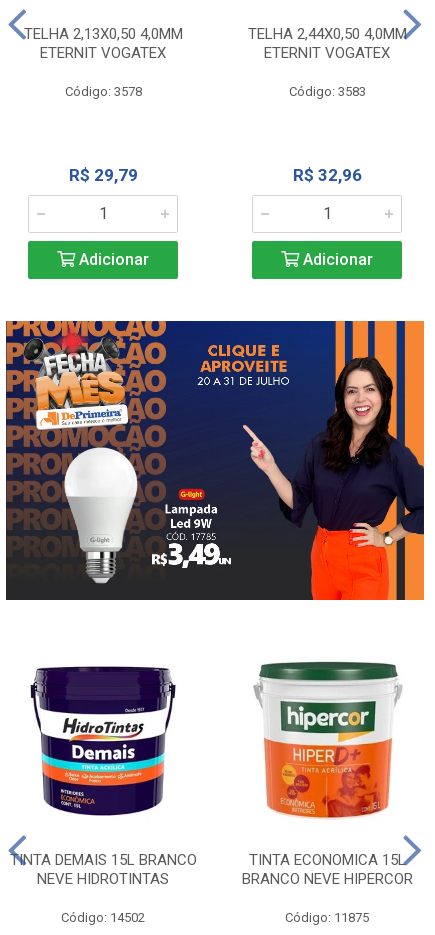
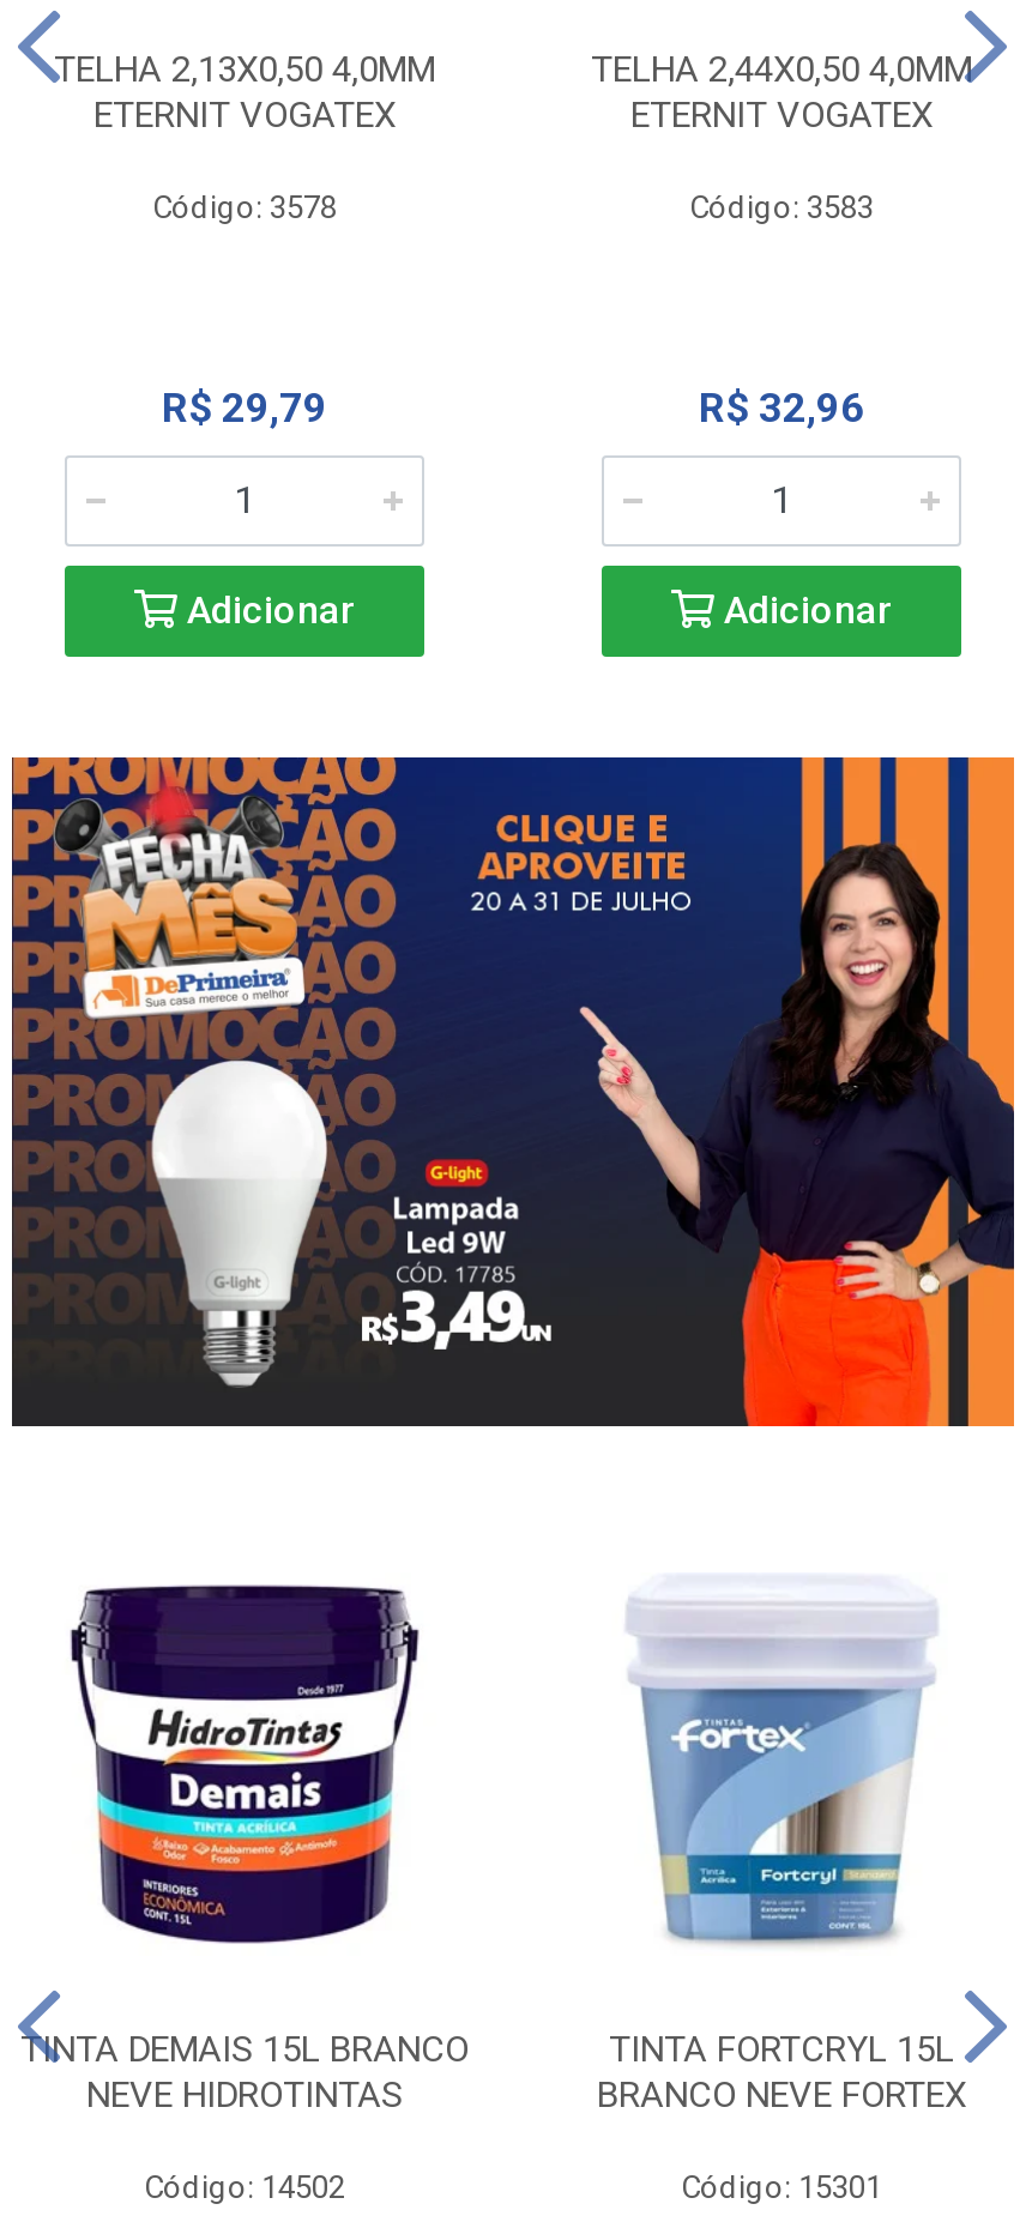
[248,661,405,869] [image] | TINTA ECONOMICA 15L -> [606,1575,959,2070] [image] | TINTA FORTCRYL 15L
[241,870,412,888] BRANCO NEVE HIPERCOR -> [597,2073,966,2116] BRANCO NEVE FORTEX
[285,910,369,925] Código: 11875 -> [681,2169,882,2205] Código: 15301

